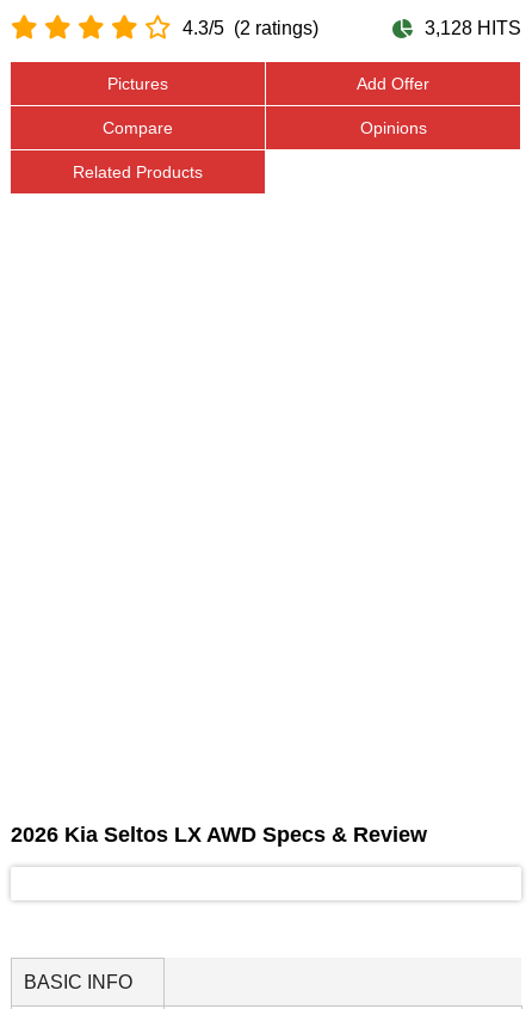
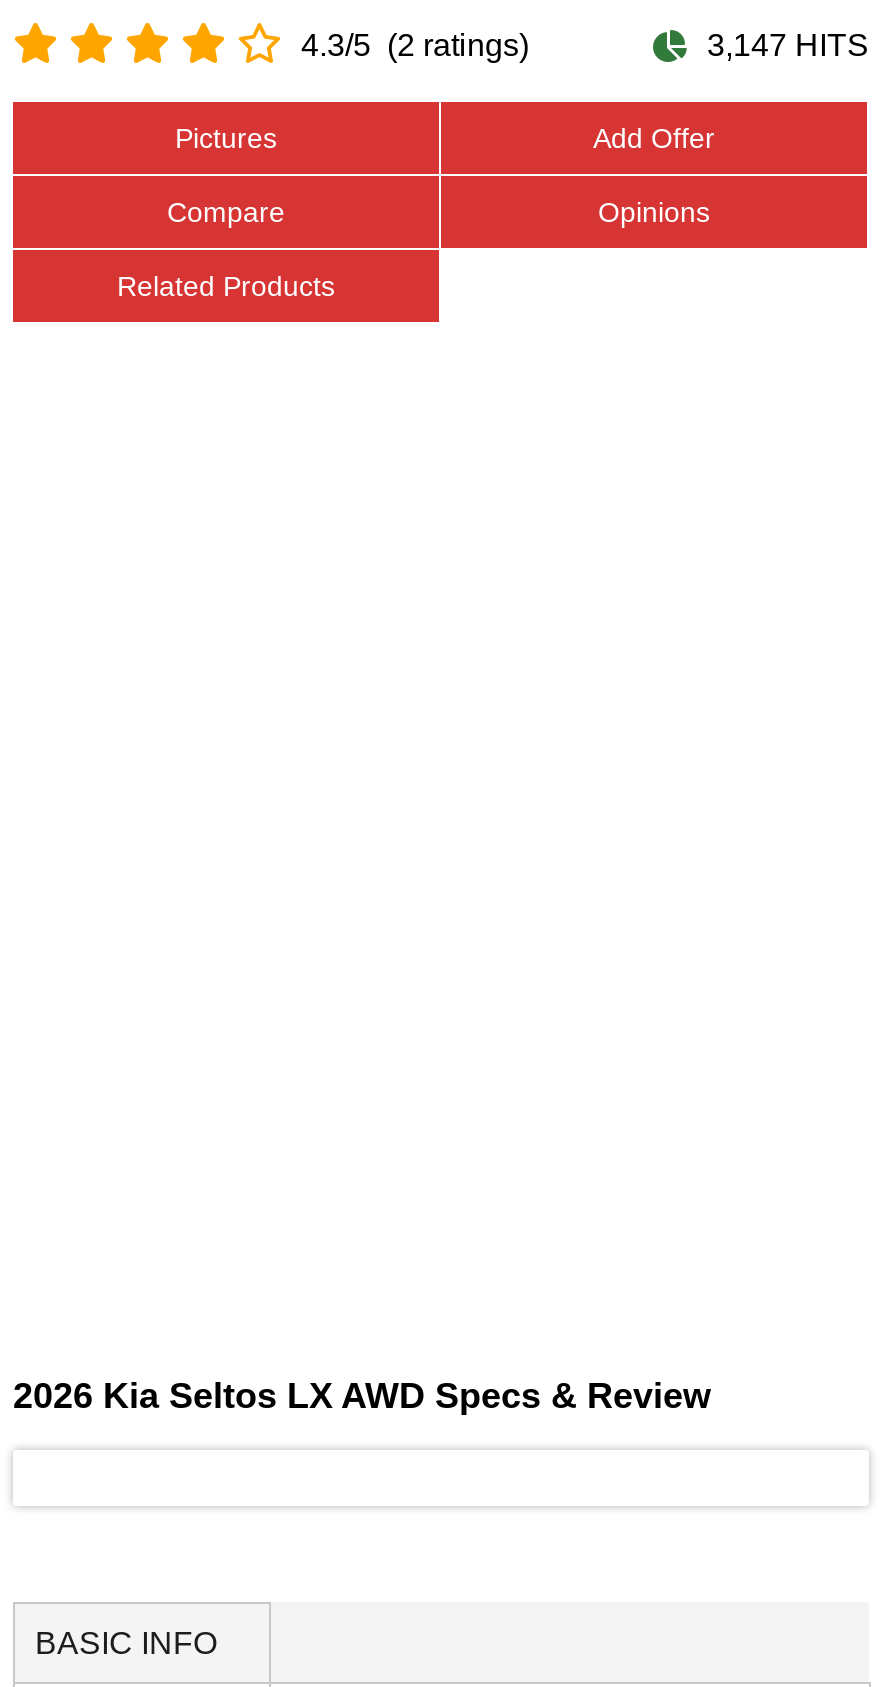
[425,18,521,38] 3,128 HITS -> [707,27,869,61] 3,147 HITS

